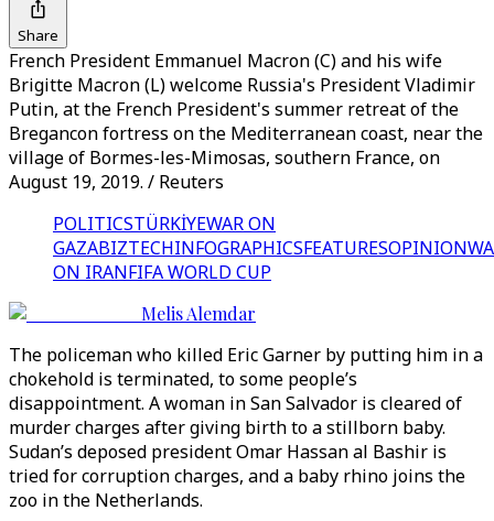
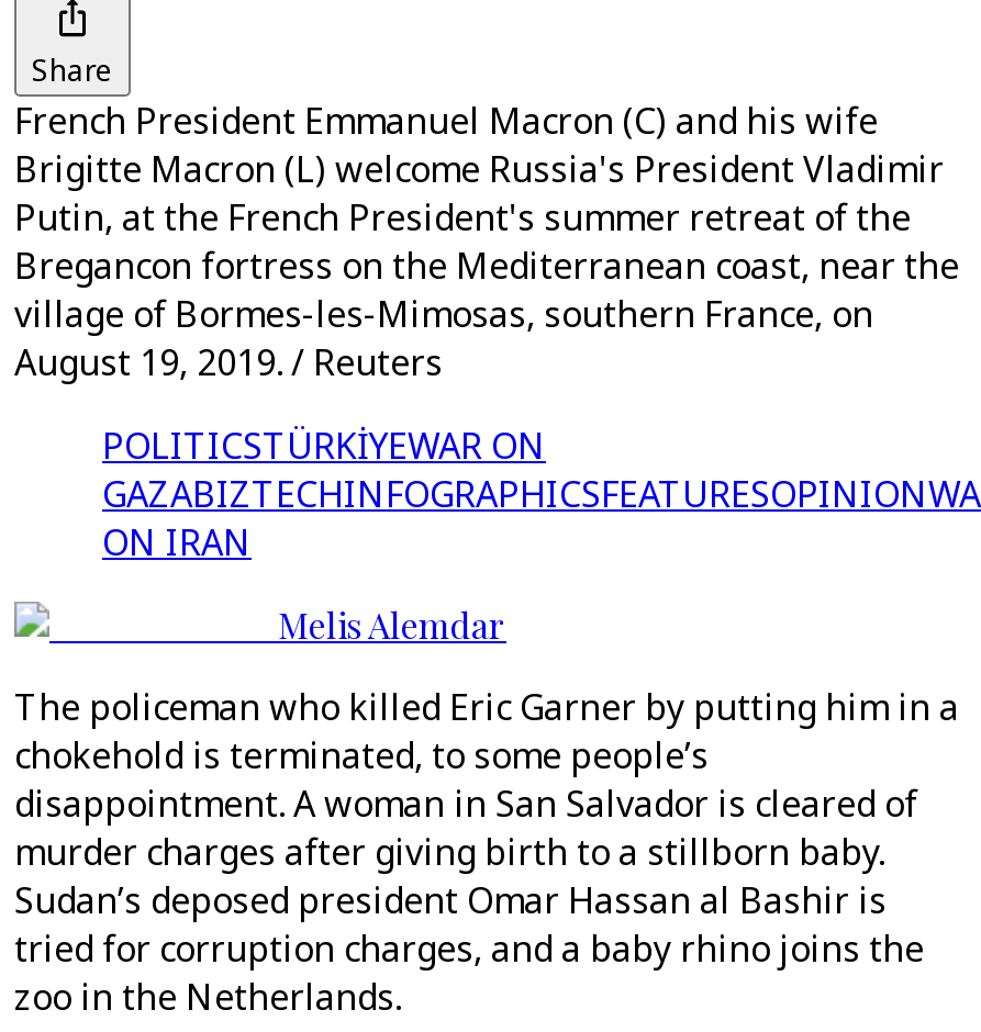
[53,260,271,284] ON IRAN FIFA WORLD CUP -> [102,518,252,567] ON IRAN

